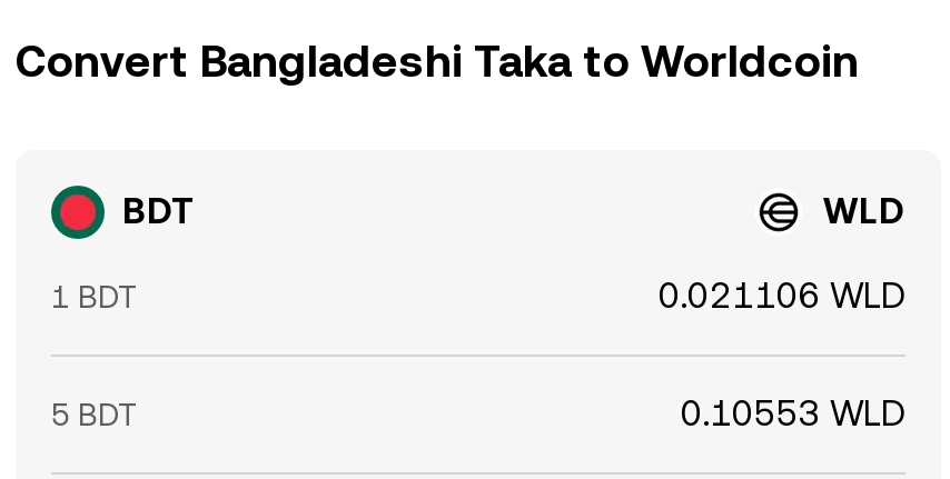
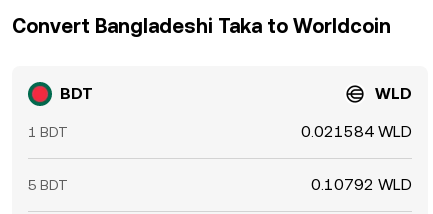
[659,275,906,317] 0.021106 WLD -> [301,122,412,141] 0.021584 WLD
[681,392,906,435] 0.10553 WLD -> [311,175,412,194] 0.10792 WLD

